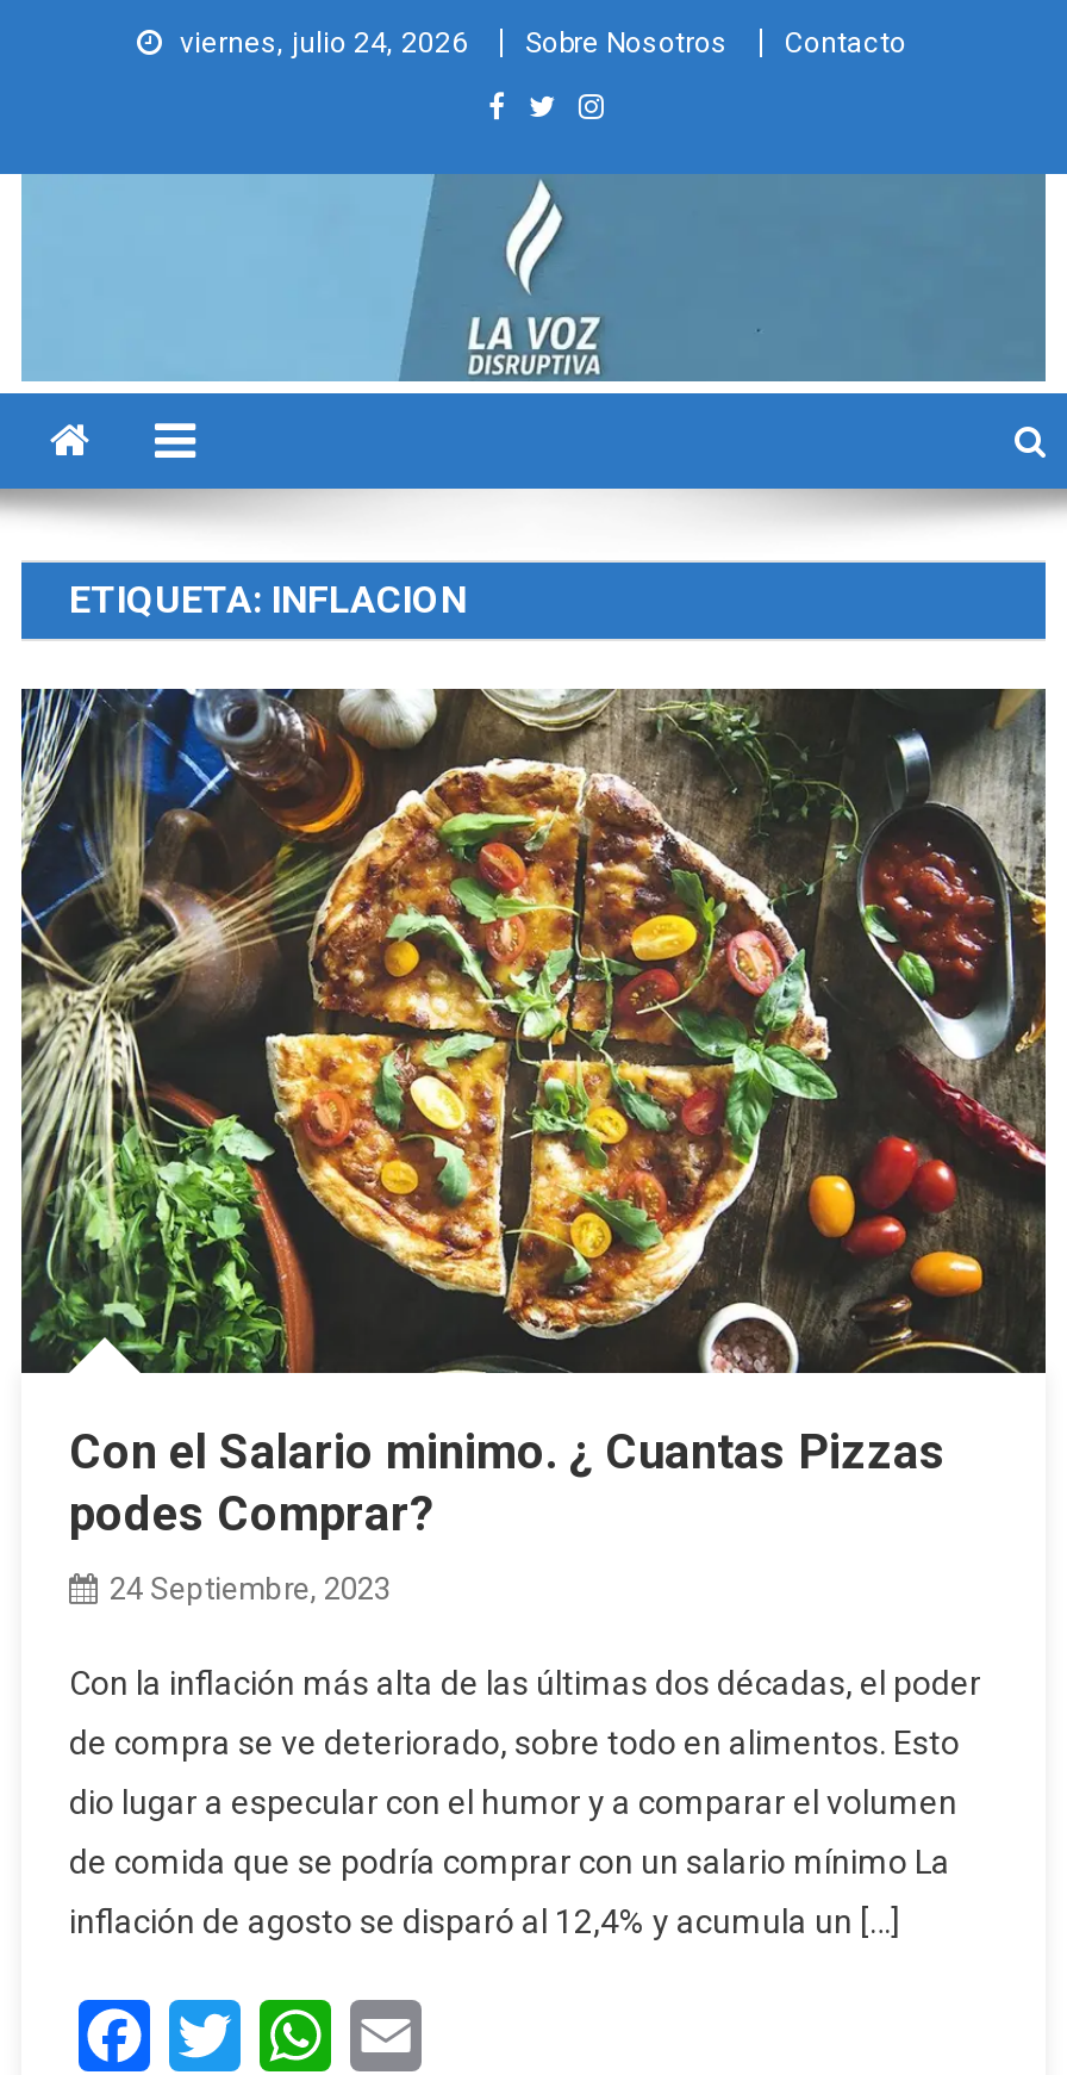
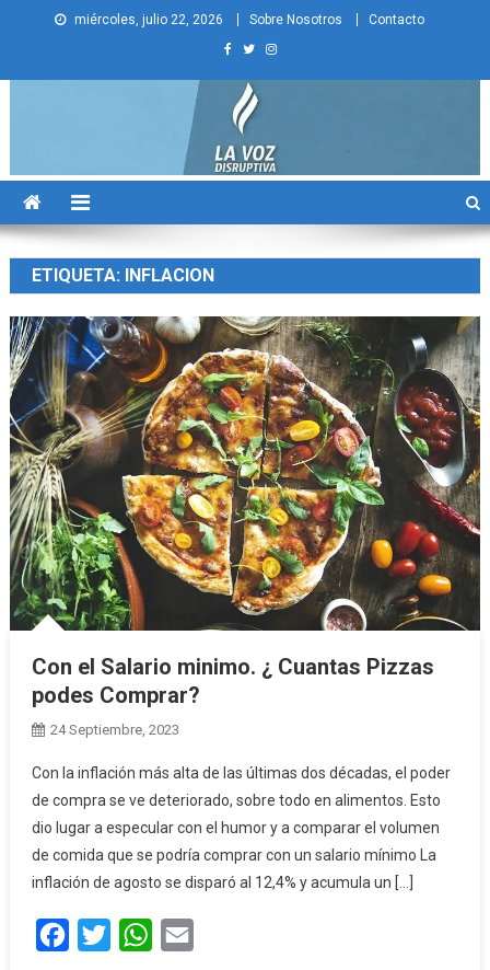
[180,26,468,60] viernes, julio 24, 2026 -> [74,12,223,27] miércoles, julio 22, 2026

